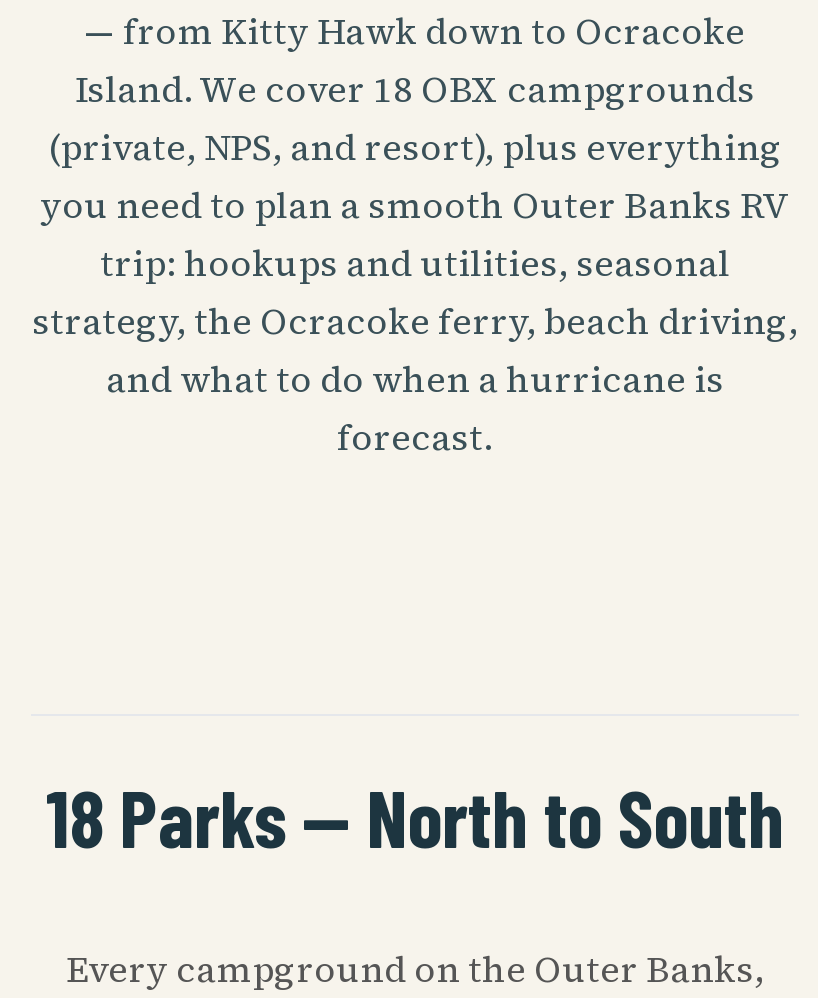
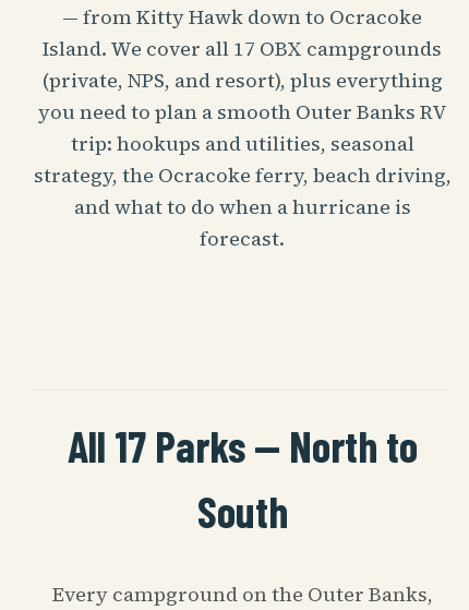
[75,64,755,114] Island. We cover 18 OBX campgrounds -> [43,35,442,62] Island. We cover all 17 OBX campgrounds
[46,768,784,864] 18 Parks — North to South -> [67,419,417,537] All 17 Parks — North to | South

